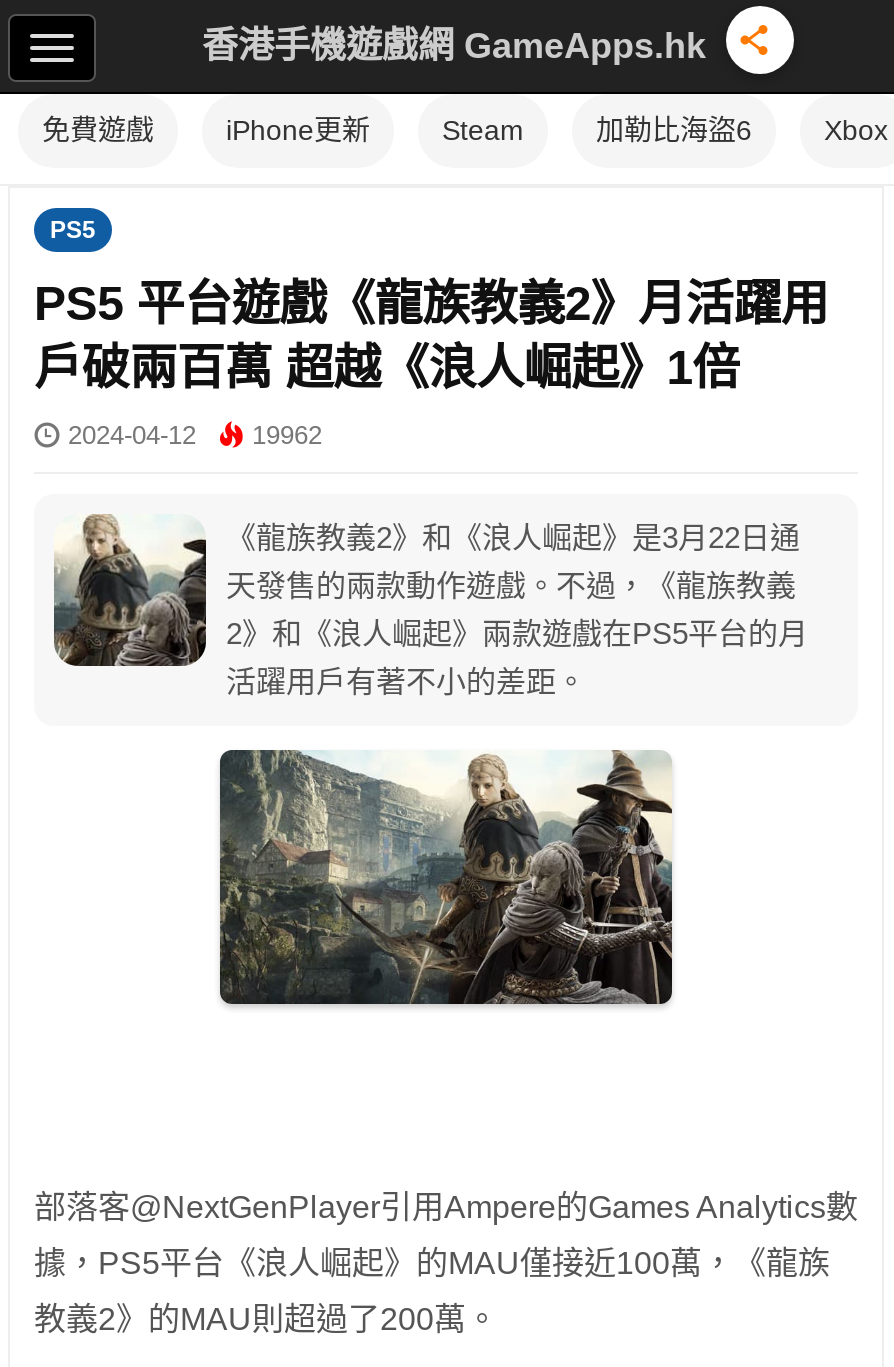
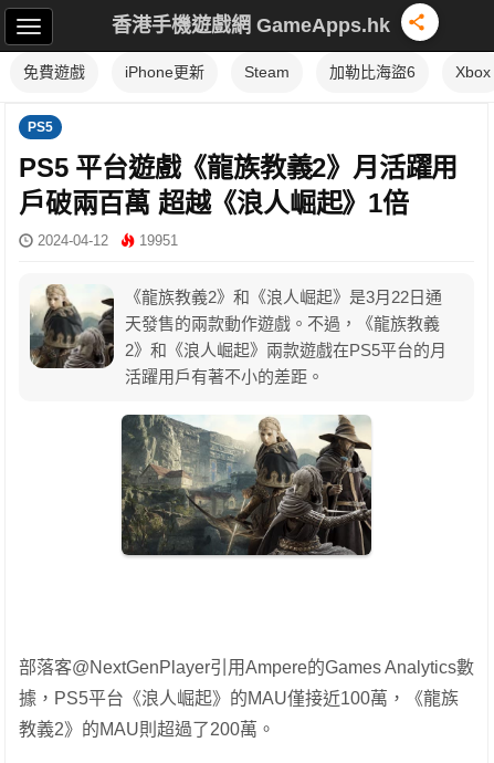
[68,420,322,450] 2024-04-12 19962 -> [38,232,178,249] 2024-04-12 19951

